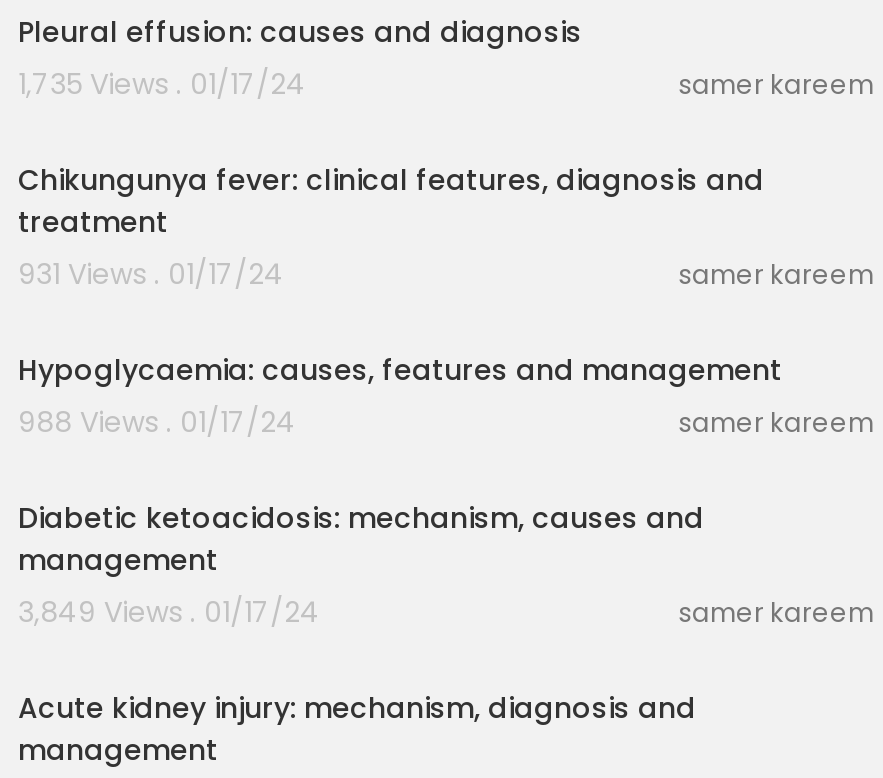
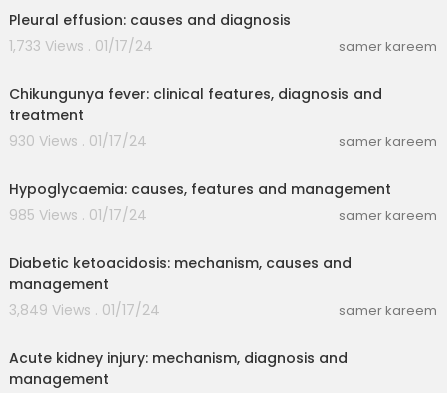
[18,64,306,104] 1,735 Views . 01/17/24 -> [9,36,153,56] 1,733 Views . 01/17/24
[18,254,284,294] 931 Views . 01/17/24 -> [9,131,147,151] 930 Views . 01/17/24
[18,402,296,442] 988 Views . 01/17/24 -> [9,205,147,225] 985 Views . 01/17/24

